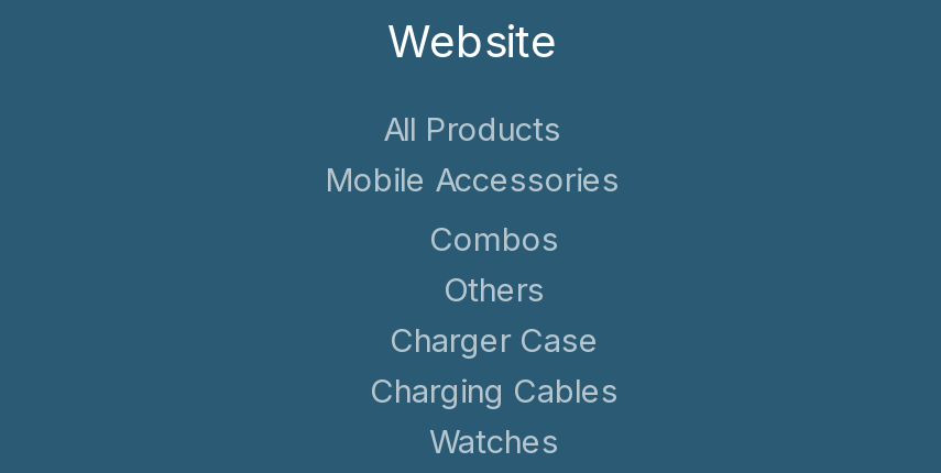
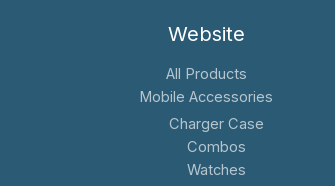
[429,220,559,310] Combos | Others -> none
[370,372,619,411] Charging Cables -> [186,138,245,156] Combos

